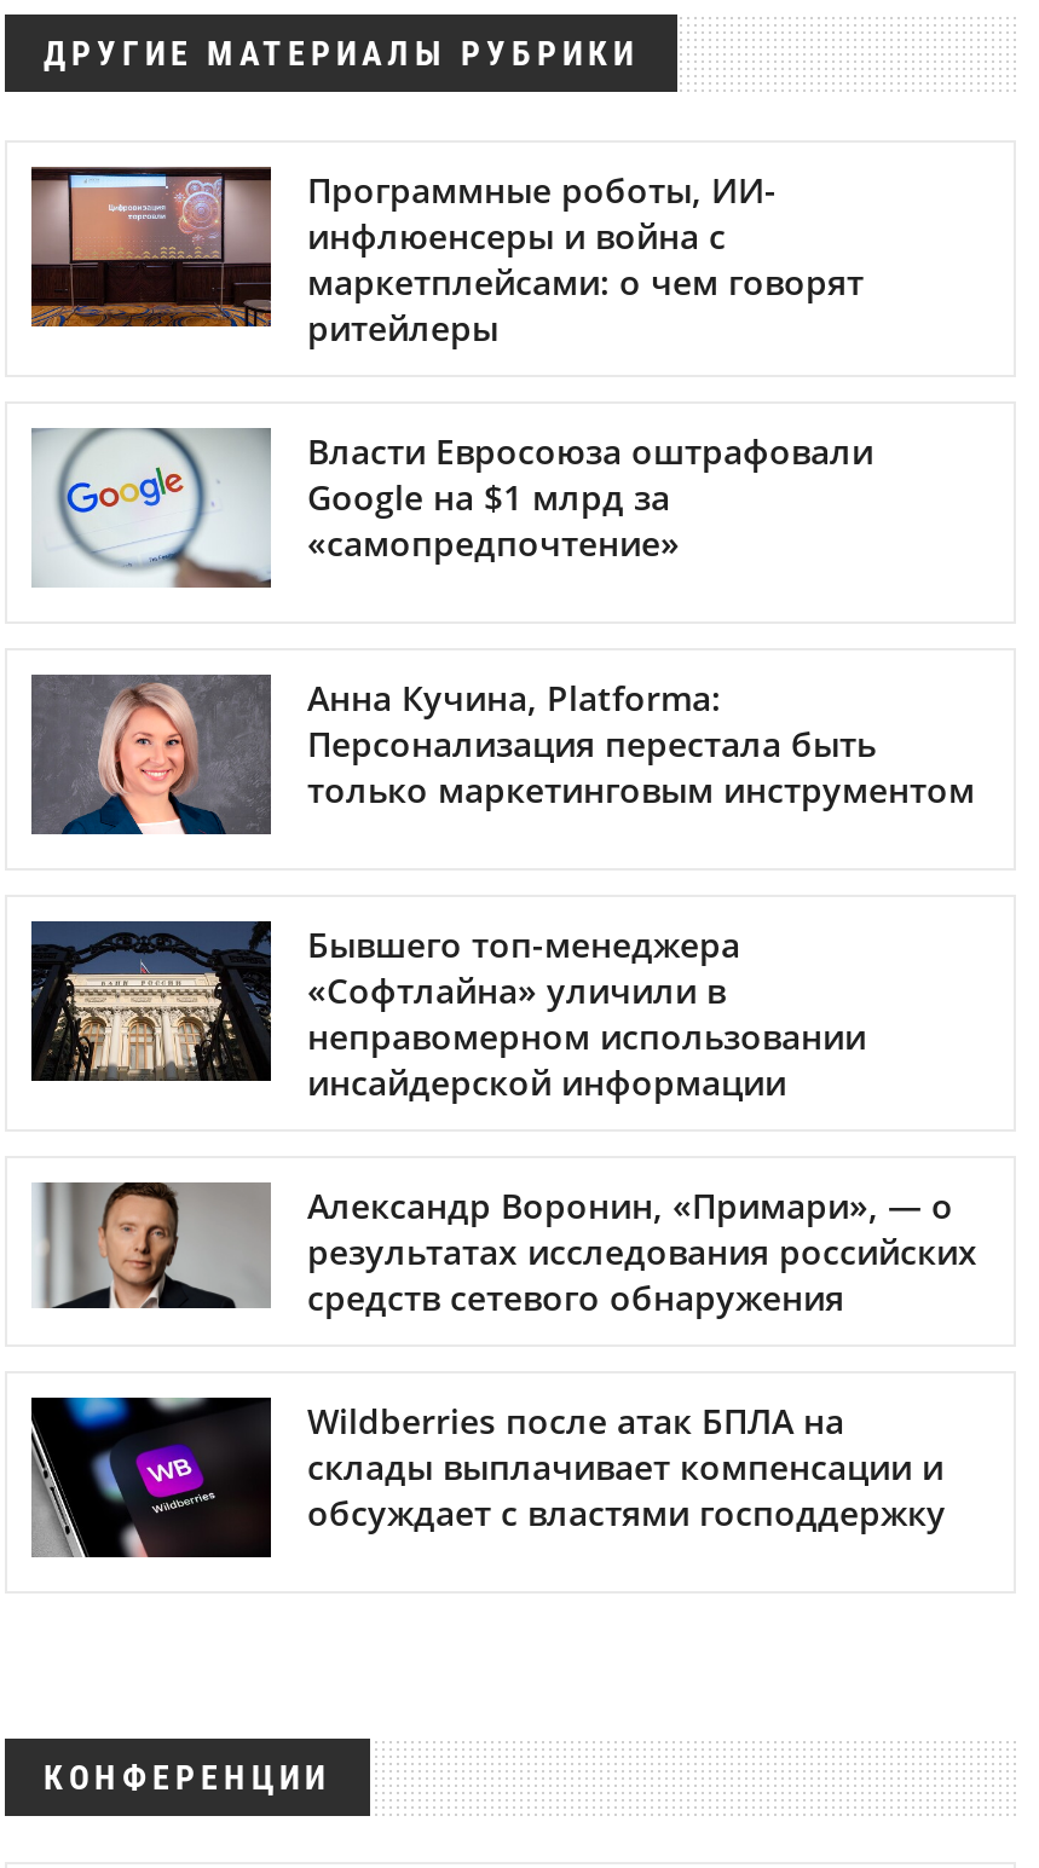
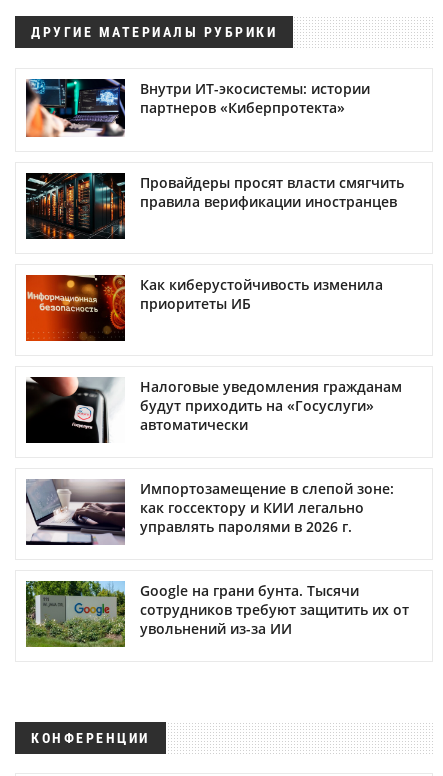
[29,164,864,350] [image] | Программные роботы, ИИ- | инфлюенсеры и война с | маркетплейсами: о чем говорят | ритейлеры -> [26,78,370,138] [image] | Внутри ИТ-экосистемы: истории | партнеров «Киберпротекта»
[31,411,873,590] [image] | Власти Евросоюза оштрафовали | Google на $1 млрд за | «самопредпочтение» -> [25,172,404,246] [image] | Провайдеры просят власти смягчить | правила верификации иностранцев
[29,658,975,837] [image] | Анна Кучина, Platforma: | Персонализация перестала быть | только маркетинговым инструментом -> [25,274,383,348] [image] | Как киберустойчивость изменила | приоритеты ИБ
[29,904,866,1105] [image] | Бывшего топ-менеджера | «Софтлайна» уличили в | неправомерном использовании | инсайдерской информации -> [25,376,402,450] [image] | Налоговые уведомления гражданам | будут приходить на «Госуслуги» | автоматически
[31,1151,977,1320] [image] | Александр Воронин, «Примари», — о | результатах исследования российских | средств сетевого обнаружения -> [25,478,394,546] [image] | Импортозамещение в слепой зоне: | как госсектору и КИИ легально | управлять паролями в 2026 г.
[31,1395,946,1560] [image] | Wildberries после атак БПЛА на | склады выплачивает компенсации и | обсуждает с властями господдержку -> [25,580,409,648] [image] | Google на грани бунта. Тысячи | сотрудников требуют защитить их от | увольнений из-за ИИ

